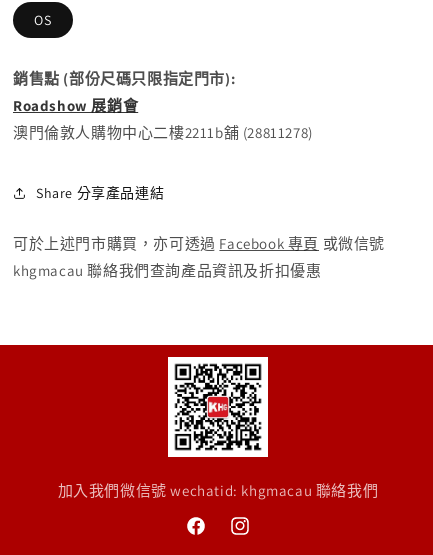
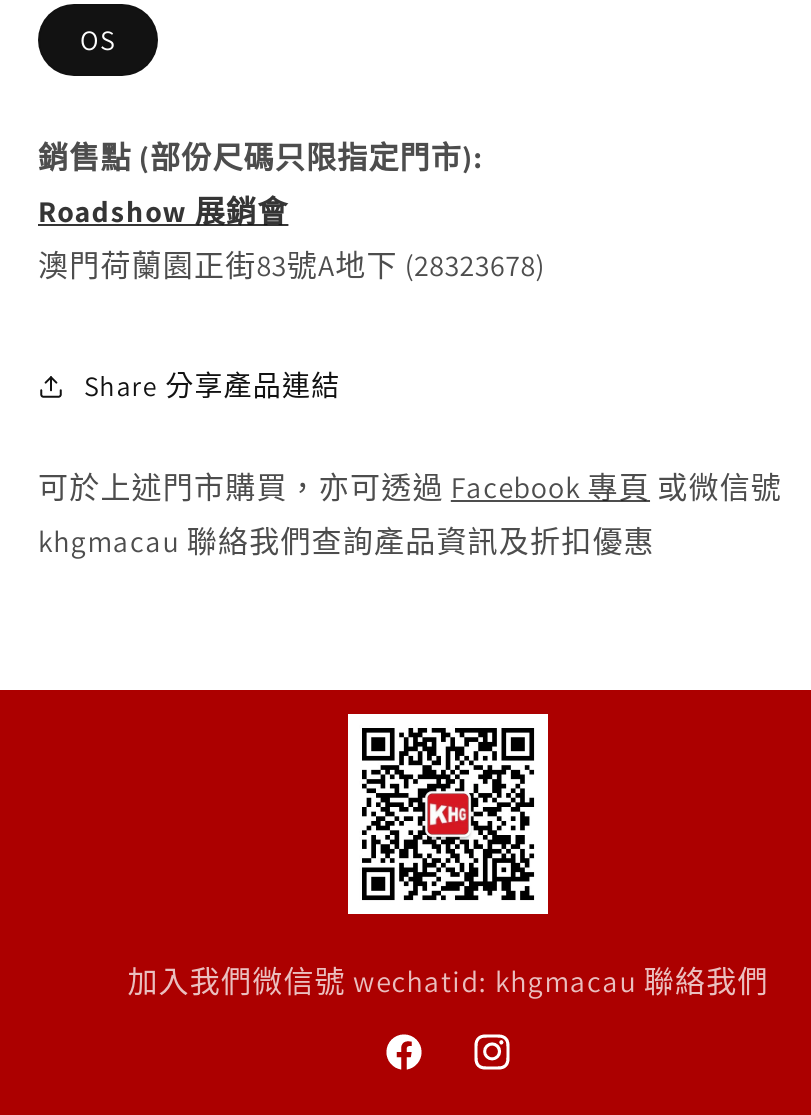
[13,123,313,142] 澳門倫敦人購物中心二樓2211b舖 (28811278) -> [38,246,545,284] 澳門荷蘭園正街83號A地下 (28323678)

